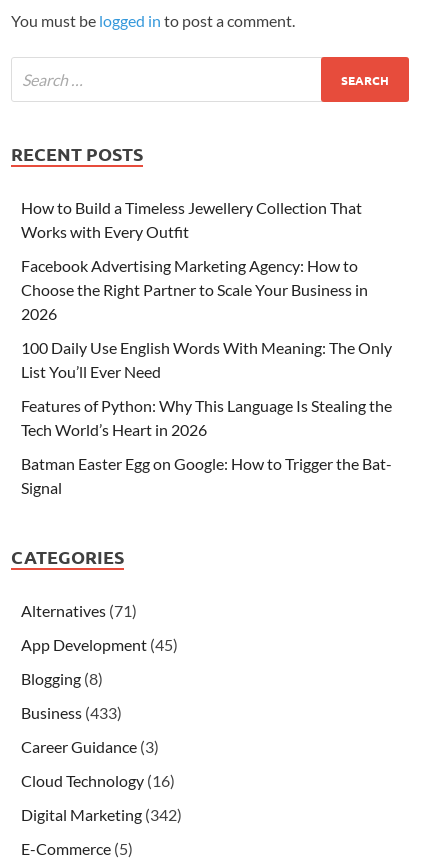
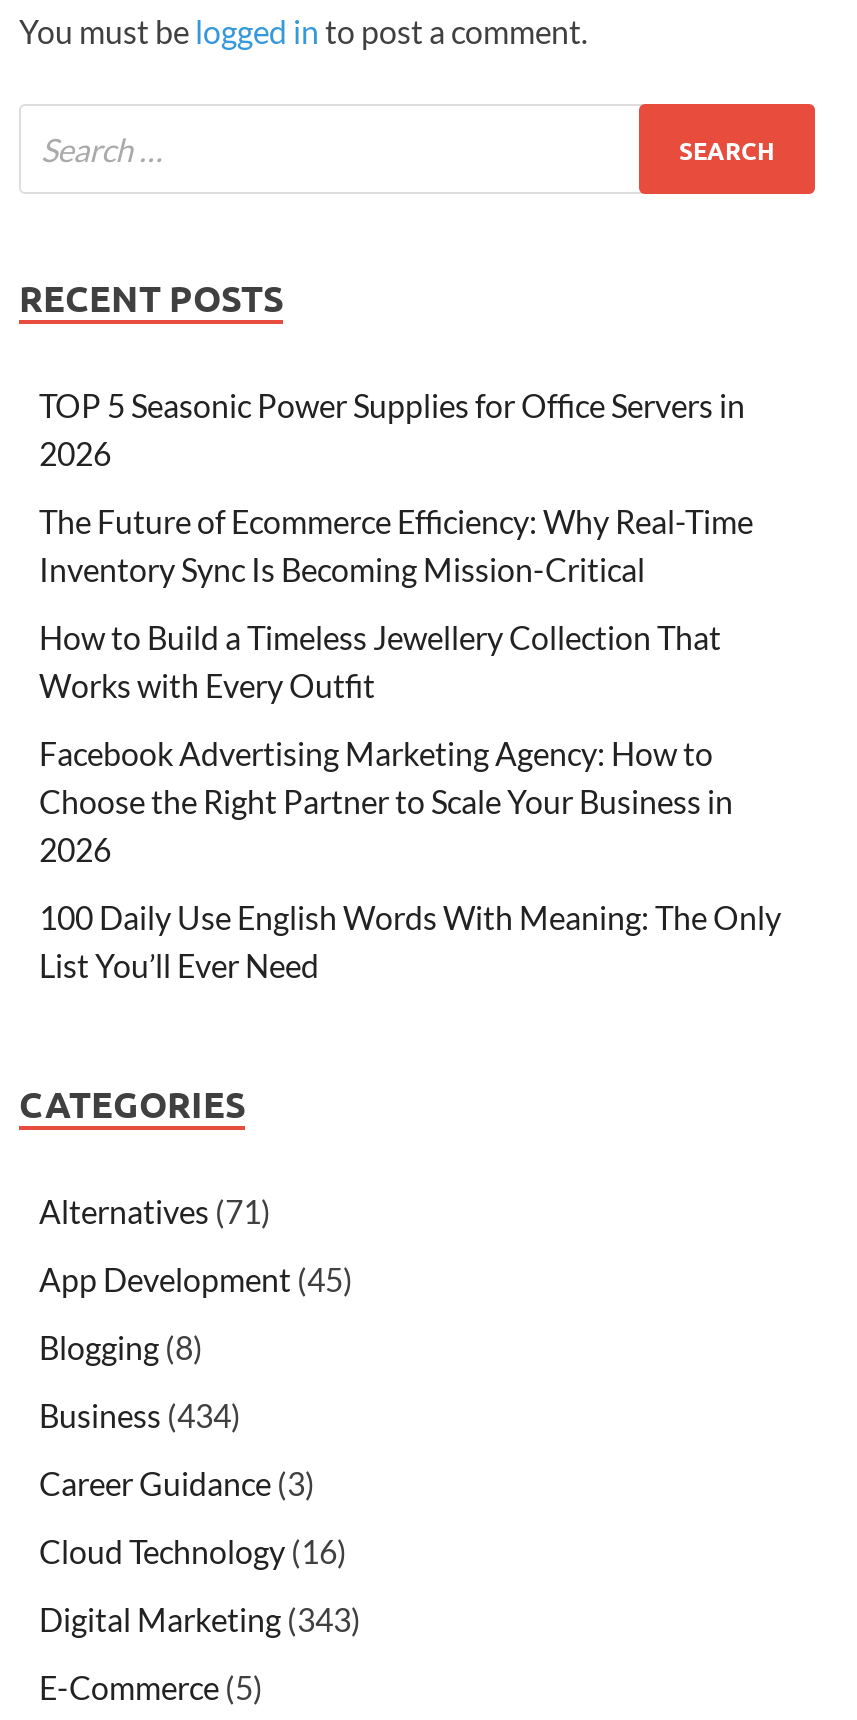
none -> [39,386,753,588] TOP 5 Seasonic Power Supplies for Office Servers in | 2026 | The Future of Ecommerce Efficiency: Why Real-Time | Inventory Sync Is Becoming Mission-Critical
moved [21,198,392,381] -> [39,618,781,984]: How to Build a Timeless Jewellery Collection That | Works with Every Outfit | Facebook Advertising Marketing Agency: How to | Choose the Right Partner to Scale Your Business in | 2026 | 100 Daily Use English Words With Meaning: The Only | List You’ll Ever Need
[21,396,392,497] Features of Python: Why This Language Is Stealing the | Tech World’s Heart in 2026 | Batman Easter Egg on Google: How to Trigger the Bat- | Signal -> none
[21,703,122,722] Business (433) -> [39,1396,241,1434] Business (434)
[21,805,182,824] Digital Marketing (342) -> [39,1600,361,1638] Digital Marketing (343)

